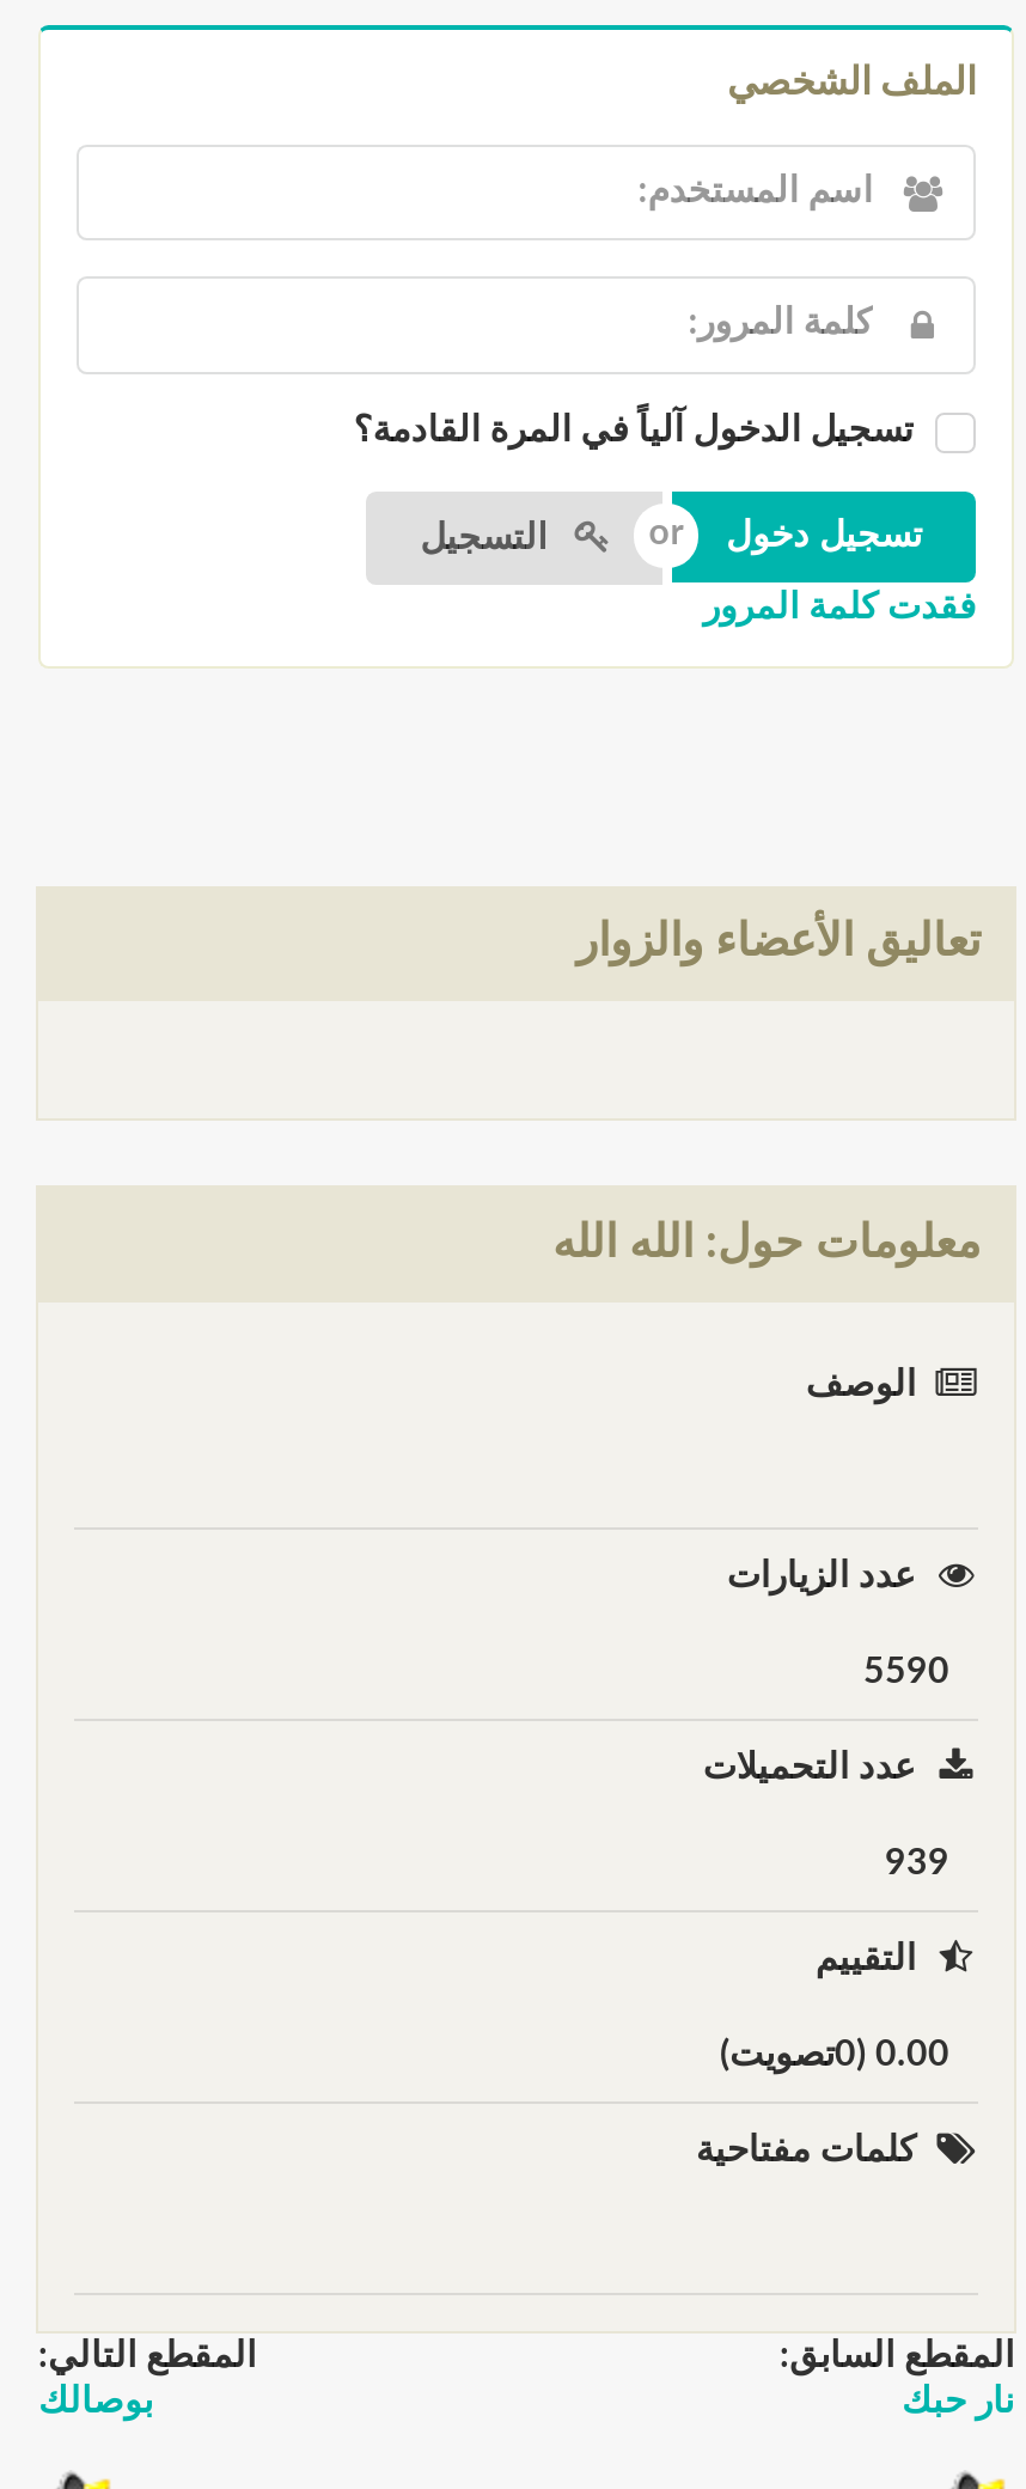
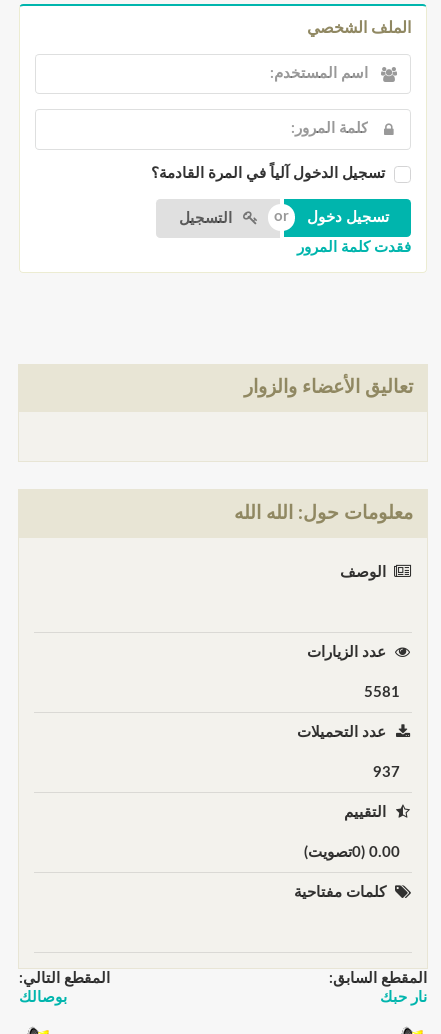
[863,1655,949,1691] 5590 -> [364,685,400,700] 5581
[885,1846,949,1882] 939 -> [373,765,400,780] 937

